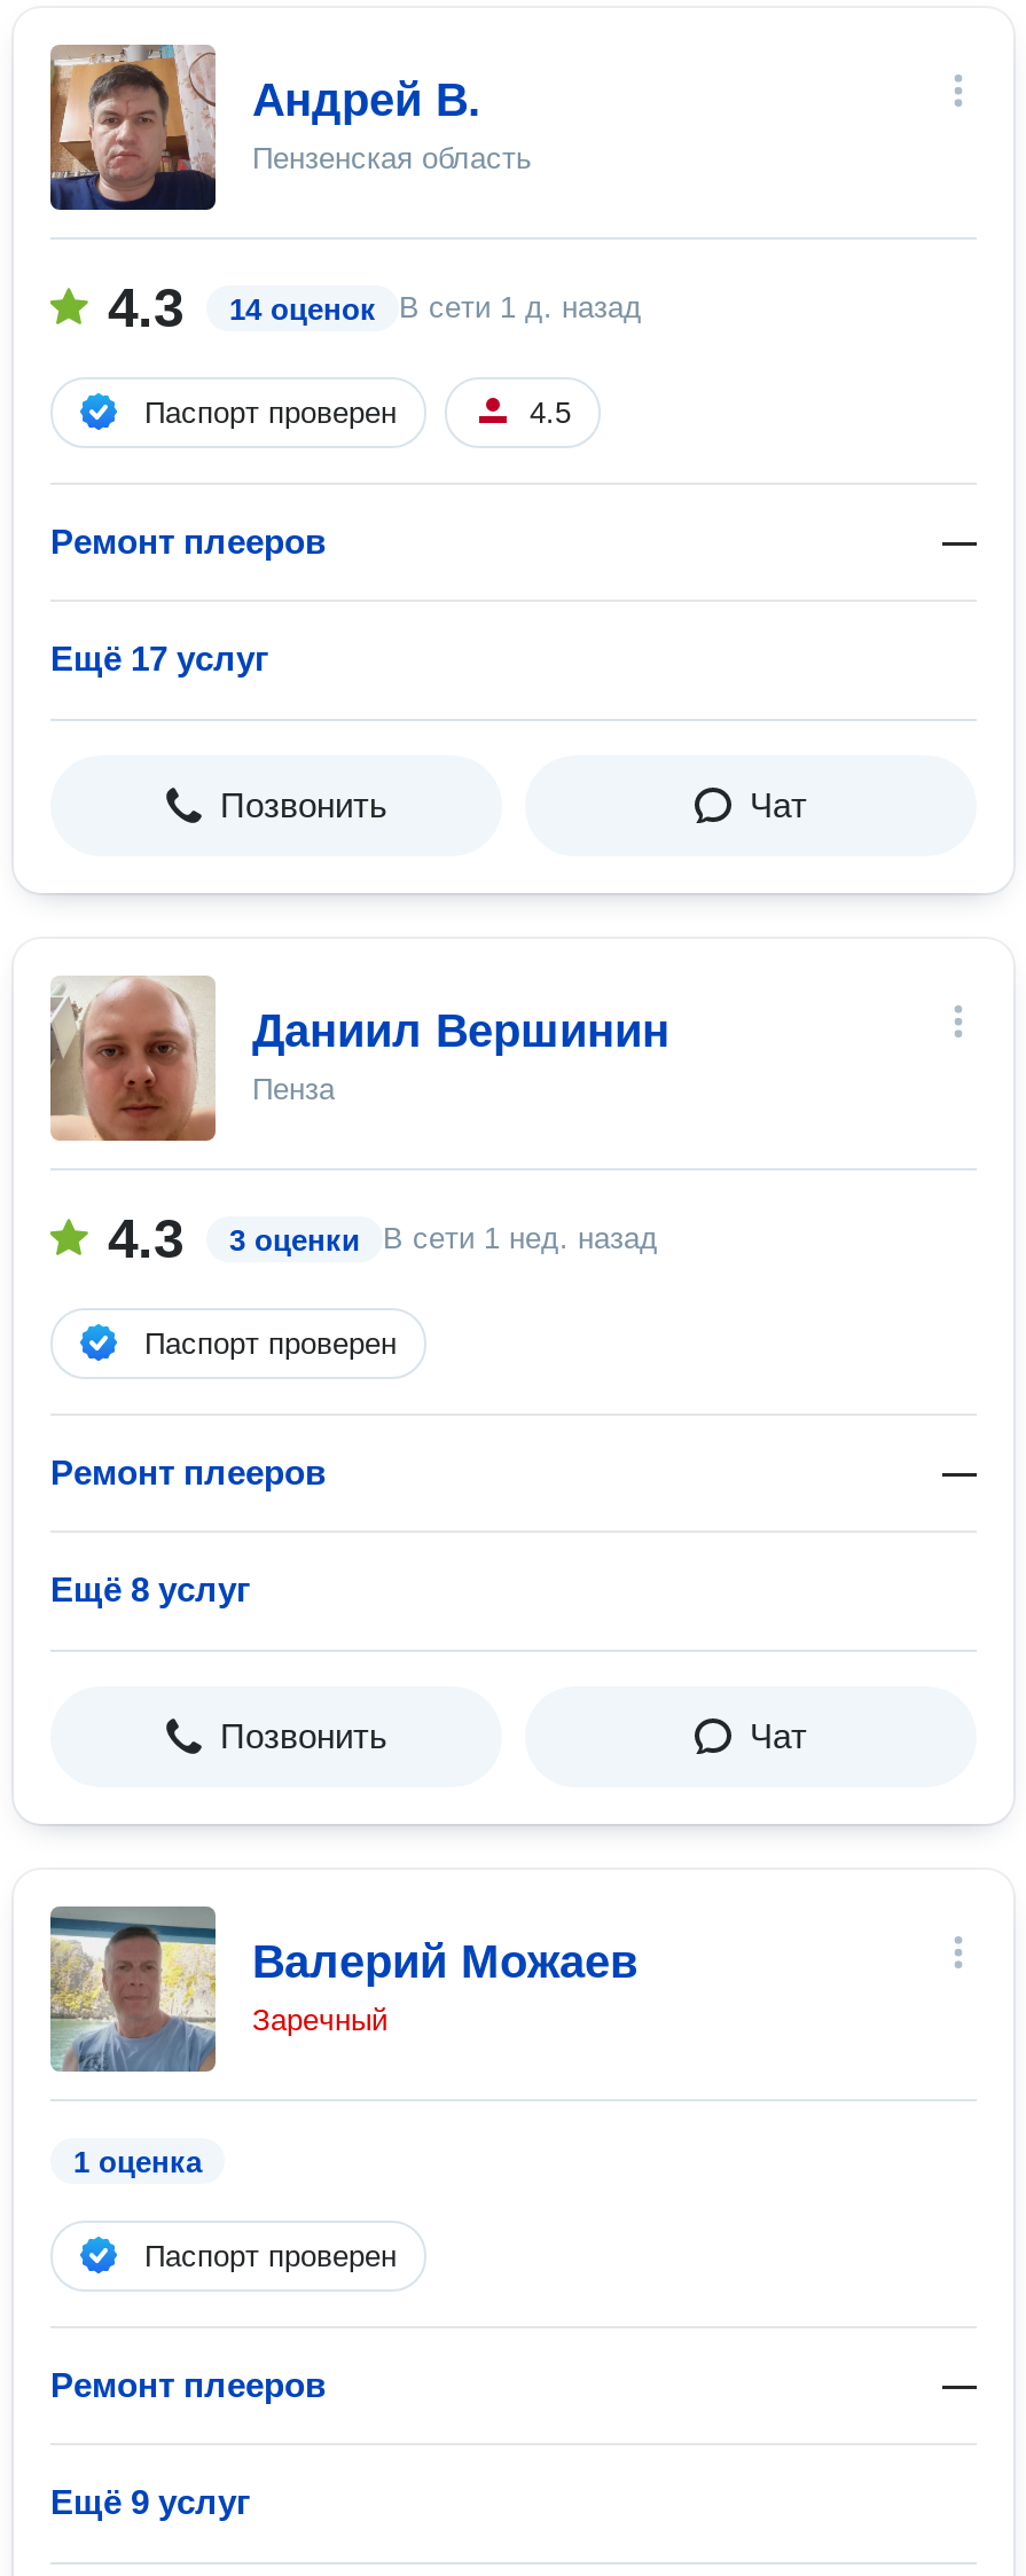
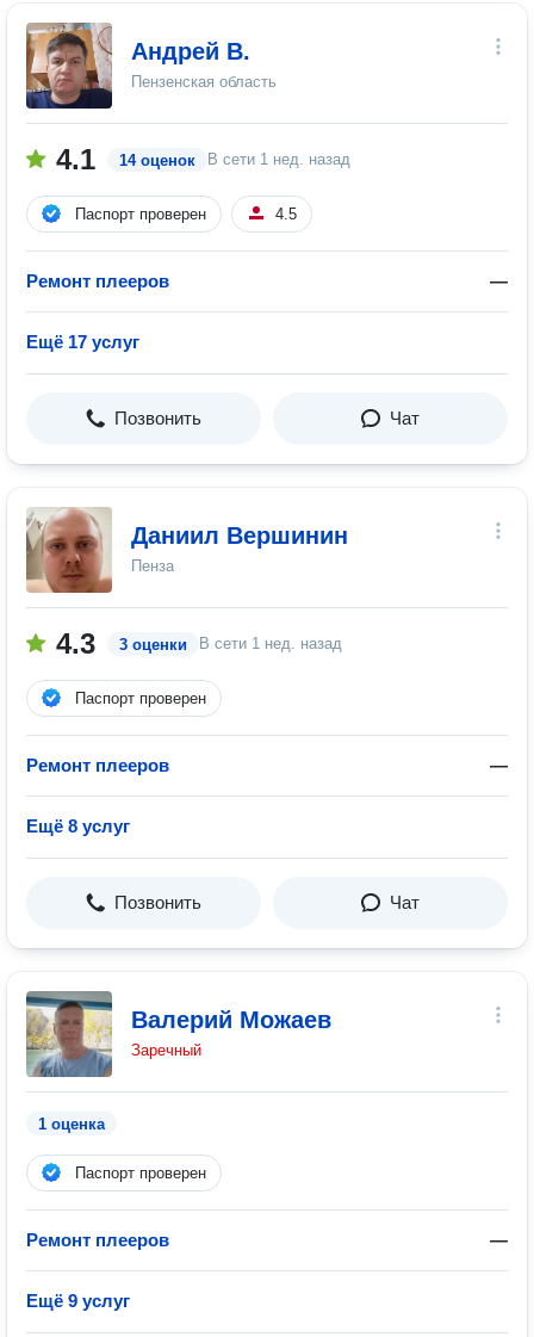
[108,276,183,338] 4.3 -> [56,143,95,175] 4.1
[399,290,642,324] В сети 1 д. назад -> [207,150,350,168] В сети 1 нед. назад

